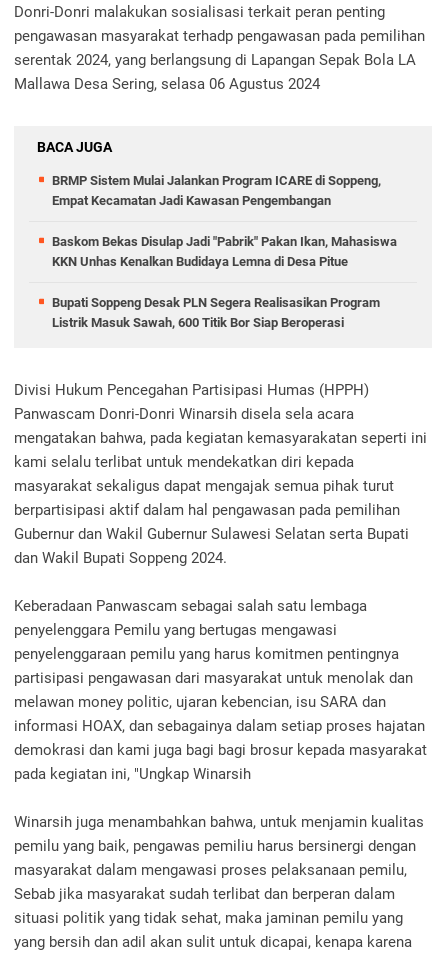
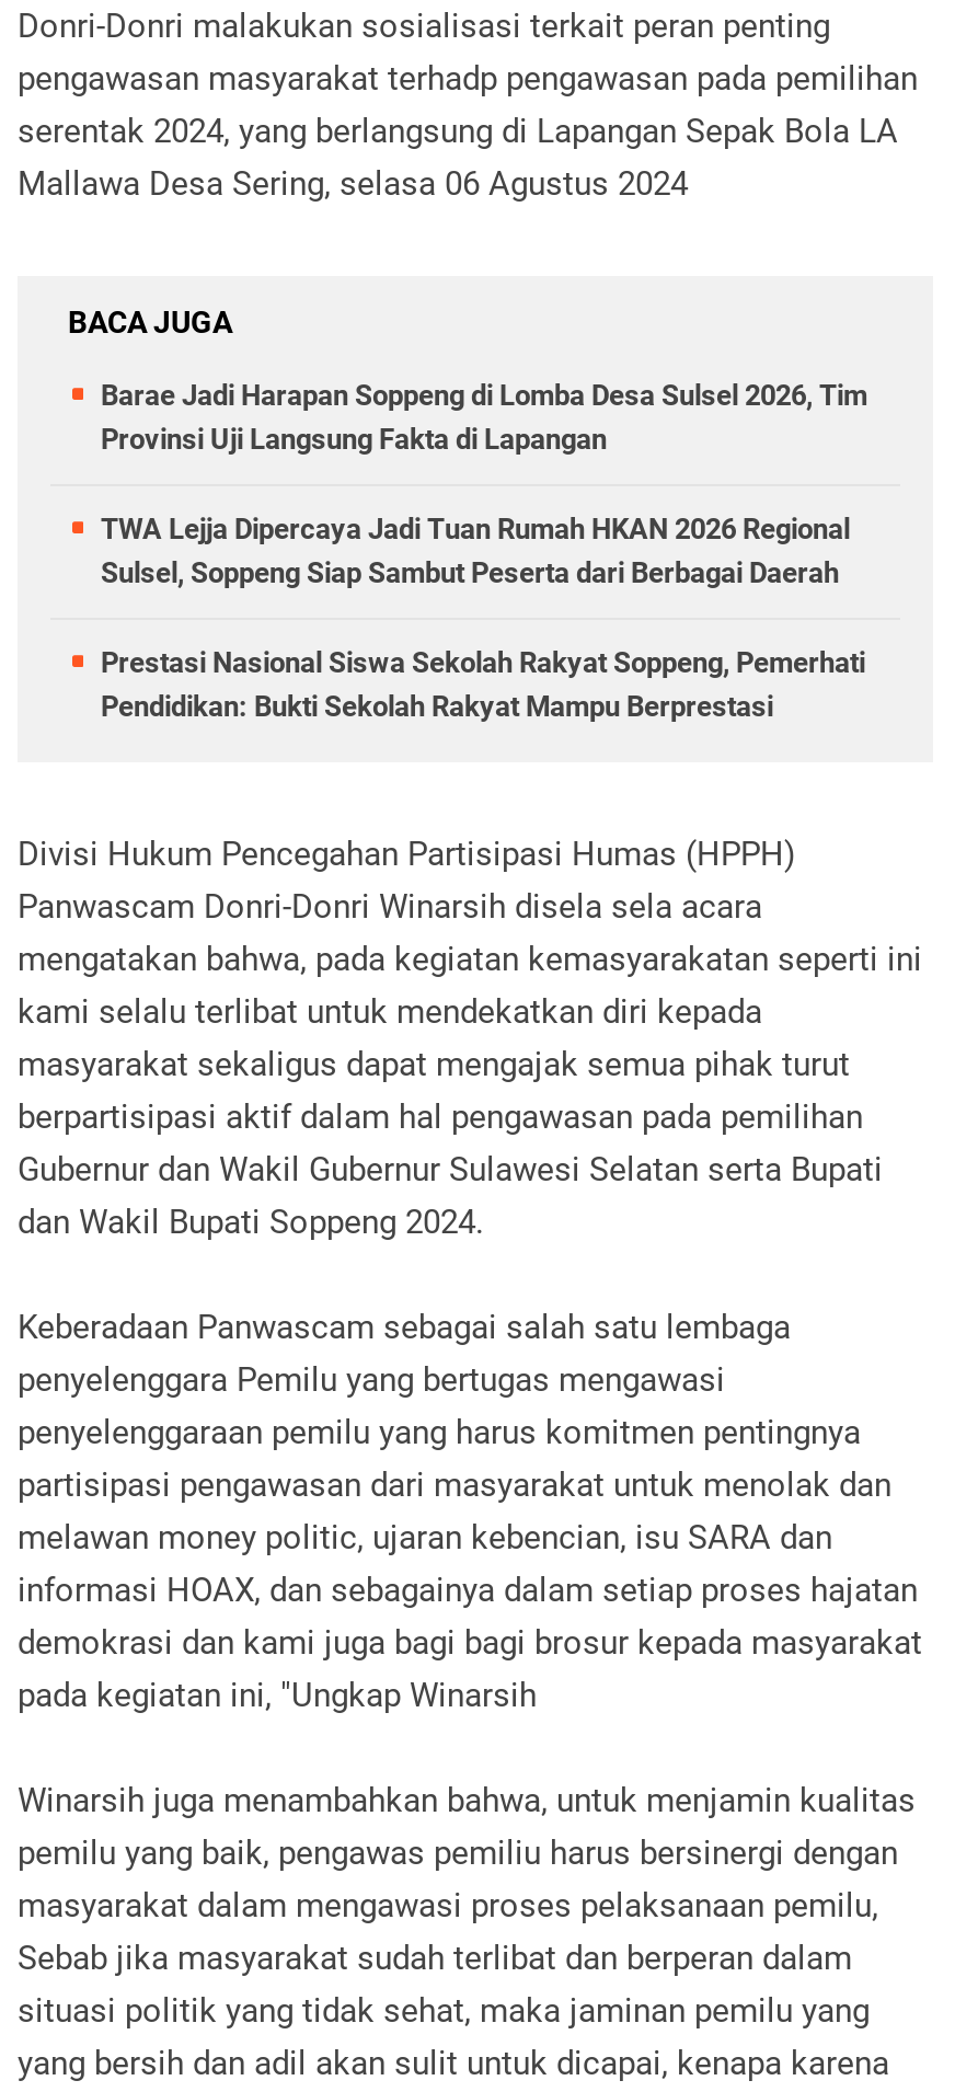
[52,173,381,208] BRMP Sistem Mulai Jalankan Program ICARE di Soppeng, | Empat Kecamatan Jadi Kawasan Pengembangan -> [101,379,867,456] Barae Jadi Harapan Soppeng di Lomba Desa Sulsel 2026, Tim | Provinsi Uji Langsung Fakta di Lapangan
[52,234,397,269] Baskom Bekas Disulap Jadi "Pabrik" Pakan Ikan, Mahasiswa | KKN Unhas Kenalkan Budidaya Lemna di Desa Pitue -> [101,513,850,589] TWA Lejja Dipercaya Jadi Tuan Rumah HKAN 2026 Regional | Sulsel, Soppeng Siap Sambut Peserta dari Berbagai Daerah
[52,295,380,330] Bupati Soppeng Desak PLN Segera Realisasikan Program | Listrik Masuk Sawah, 600 Titik Bor Siap Beroperasi -> [101,646,865,723] Prestasi Nasional Siswa Sekolah Rakyat Soppeng, Pemerhati | Pendidikan: Bukti Sekolah Rakyat Mampu Berprestasi

